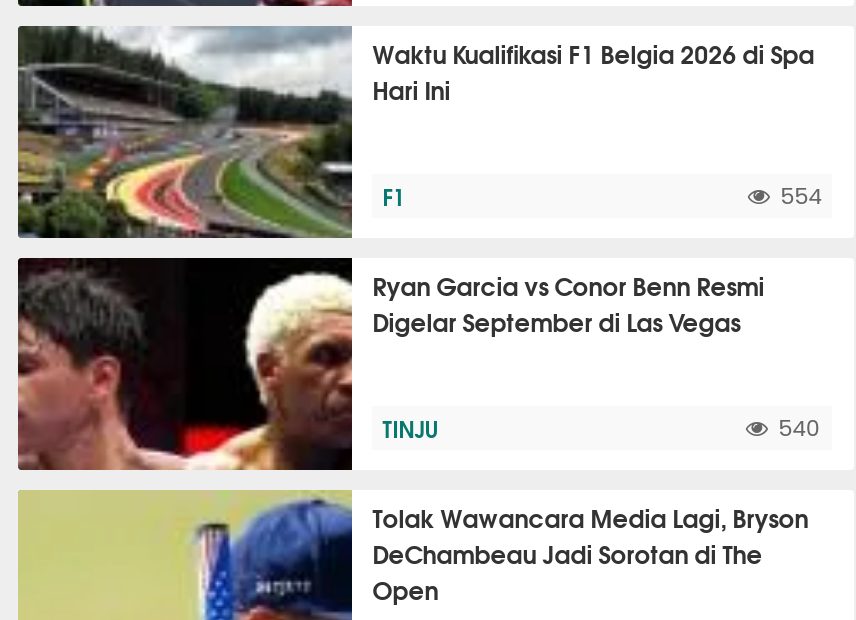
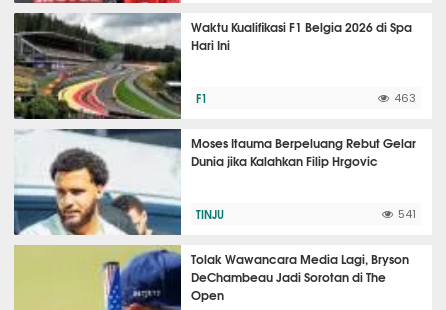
[780,186,822,208] 554 -> [394,93,416,104] 463
[16,256,764,472] [image] | Ryan Garcia vs Conor Benn Resmi | Digelar September di Las Vegas -> [13,128,416,236] [image] | Moses Itauma Berpeluang Rebut Gelar | Dunia jika Kalahkan Filip Hrgovic
[778,418,822,440] 540 -> [398,209,416,220] 541

